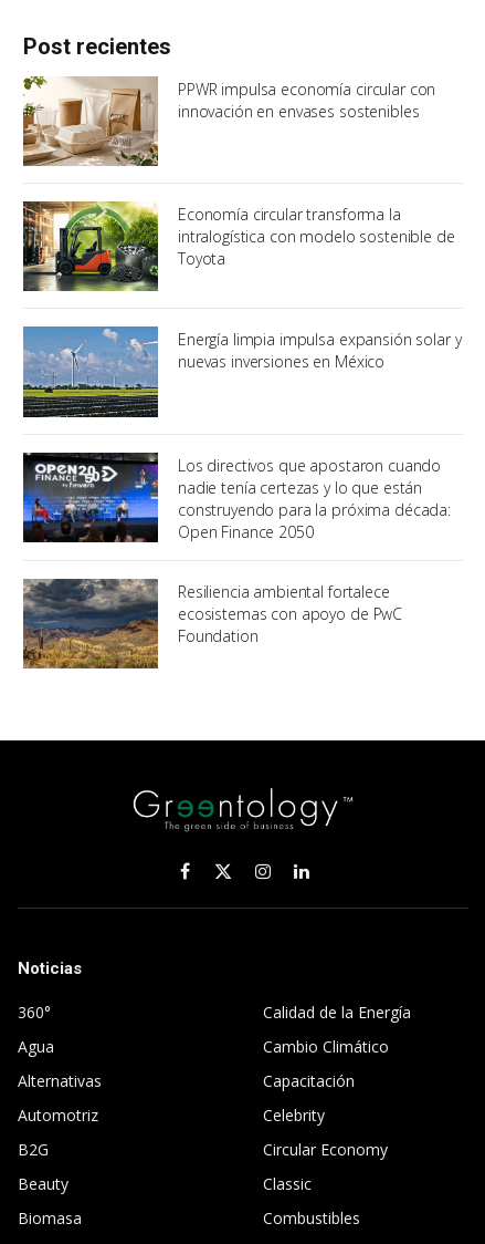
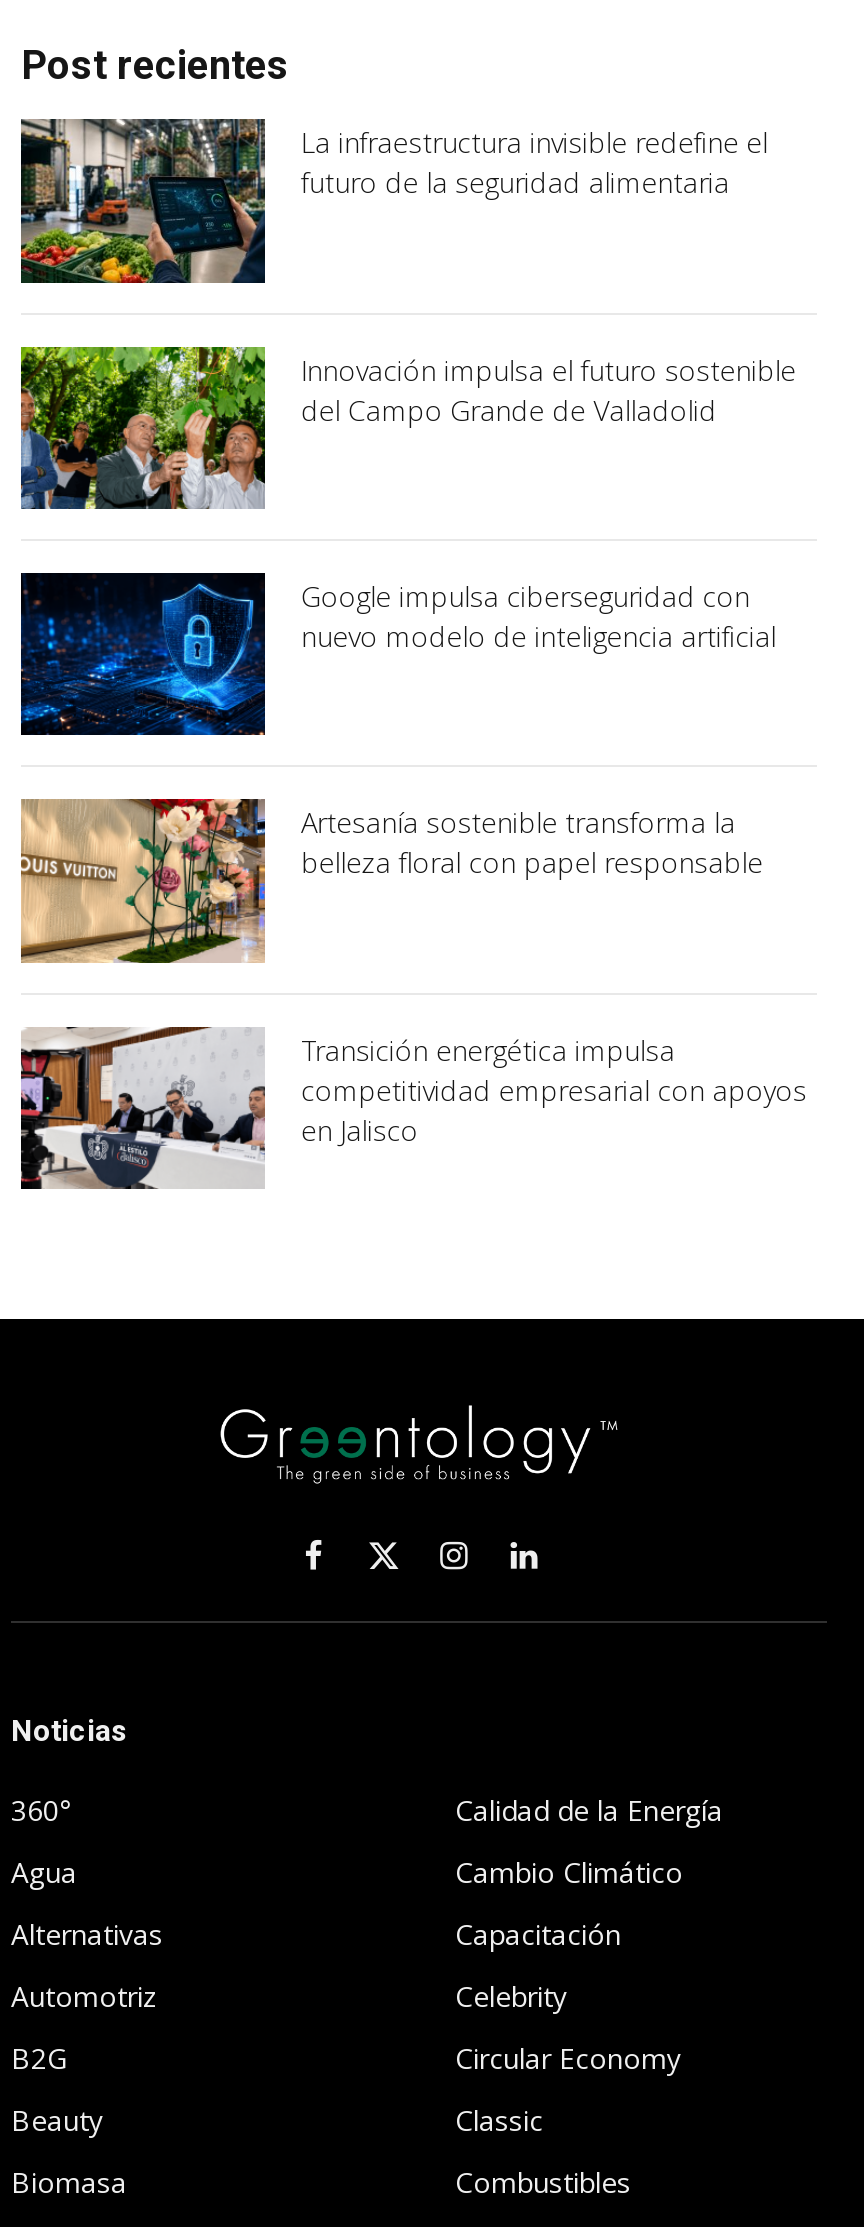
[22,76,436,167] [image] | PPWR impulsa economía circular con | innovación en envases sostenibles -> [19,116,768,284] [image] | La infraestructura invisible redefine el | futuro de la seguridad alimentaria
[22,200,455,291] [image] | Economía circular transforma la | intralogística con modelo sostenible de | Toyota -> [19,344,796,510] [image] | Innovación impulsa el futuro sostenible | del Campo Grande de Valladolid
[22,325,461,418] [image] | Energía limpia impulsa expansión solar y | nuevas inversiones en México -> [19,570,776,736] [image] | Google impulsa ciberseguridad con | nuevo modelo de inteligencia artificial
[22,452,451,543] [image] | Los directivos que apostaron cuando | nadie tenía certezas y lo que están | construyendo para la próxima década: | Open Finance 2050 -> [19,796,763,964] [image] | Artesanía sostenible transforma la | belleza floral con papel responsable
[22,579,402,670] [image] | Resiliencia ambiental fortalece | ecosistemas con apoyo de PwC | Foundation -> [19,1026,807,1190] [image] | Transición energética impulsa | competitividad empresarial con apoyos | en Jalisco

